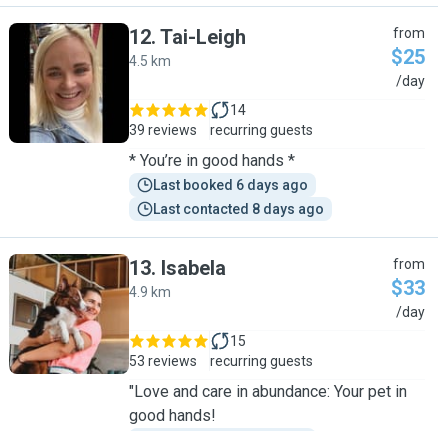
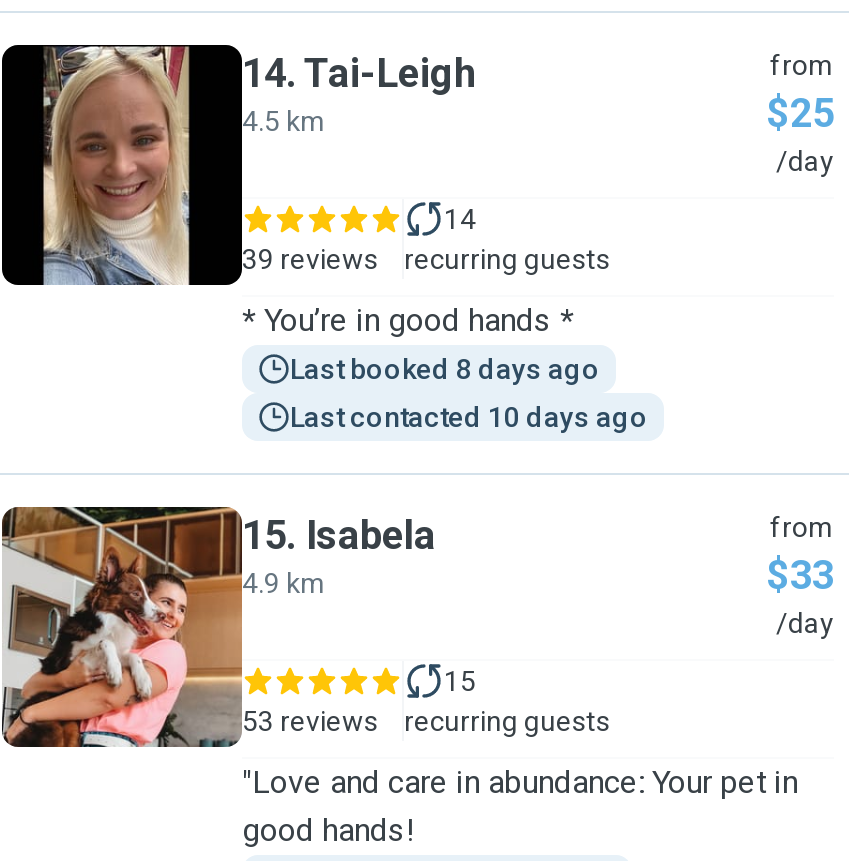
[129,25,246,49] 12. Tai-Leigh -> [242,49,476,97] 14. Tai-Leigh
[153,177,308,193] Last booked 6 days ago -> [290,353,600,385] Last booked 8 days ago
[153,201,324,217] Last contacted 8 days ago -> [290,401,648,433] Last contacted 10 days ago
[129,256,226,280] 13. Isabela -> [242,511,436,559] 15. Isabela

